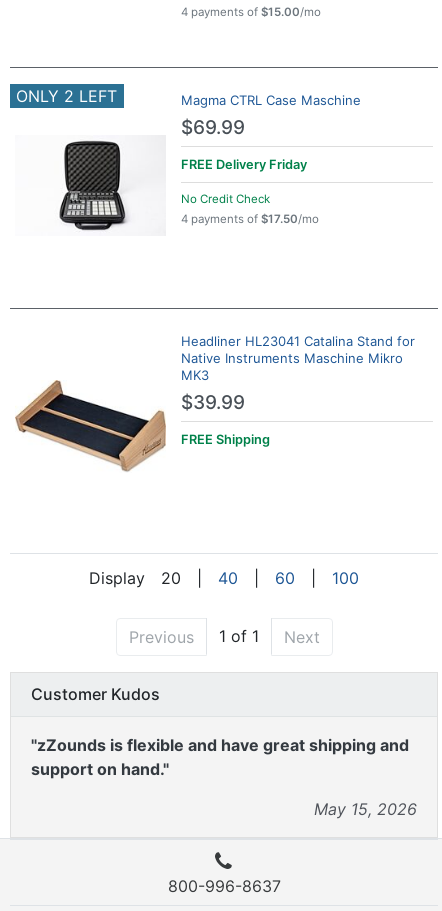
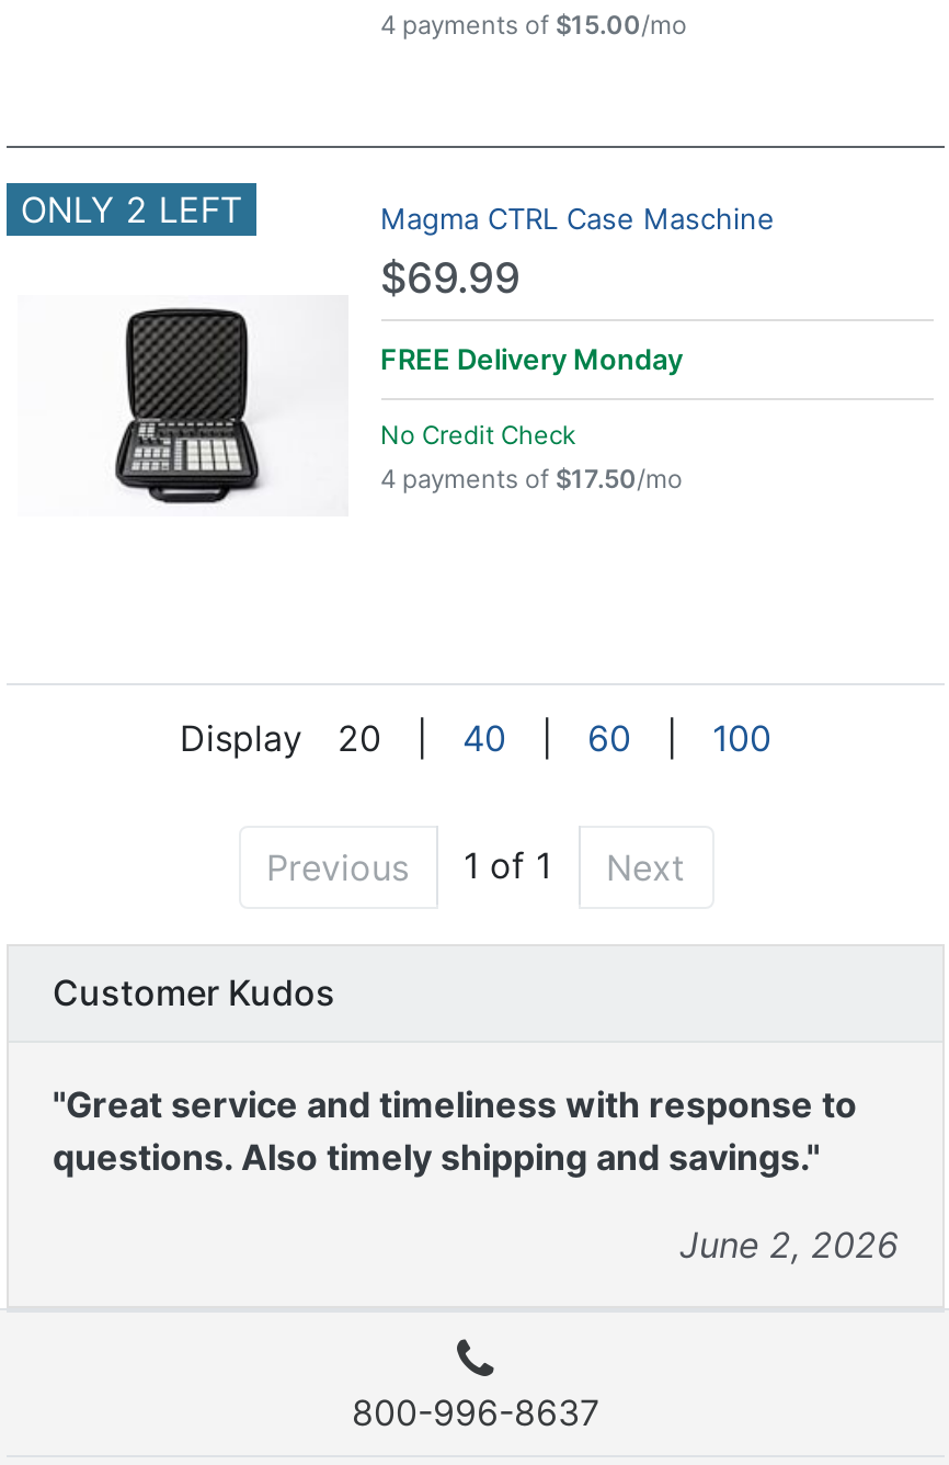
[180,157,306,172] FREE Delivery Friday -> [380,342,683,375] FREE Delivery Monday
[14,333,414,472] [image] | Headliner HL23041 Catalina Stand for | Native Instruments Maschine Mikro | MK3 | $39.99 | FREE Shipping -> none
[31,735,409,779] "zZounds is flexible and have great shipping and | support on hand." -> [53,1081,857,1178] "Great service and timeliness with response to | questions. Also timely shipping and savings."
[314,799,417,819] May 15, 2026 -> [679,1222,899,1266] June 2, 2026

